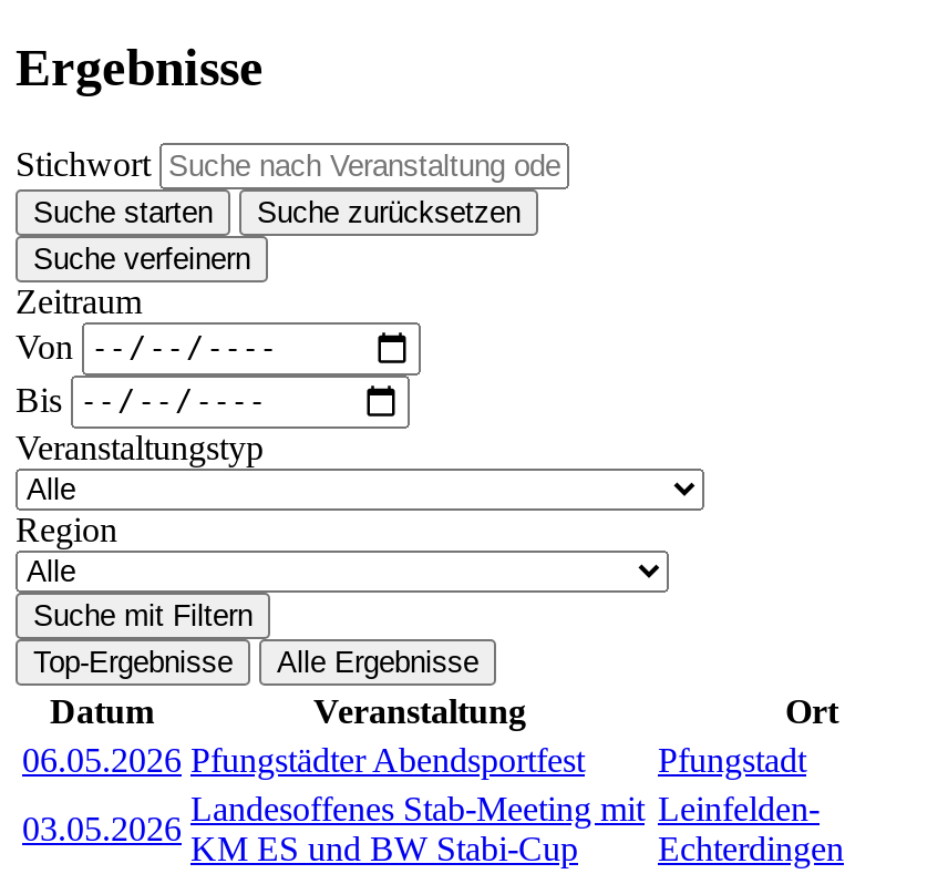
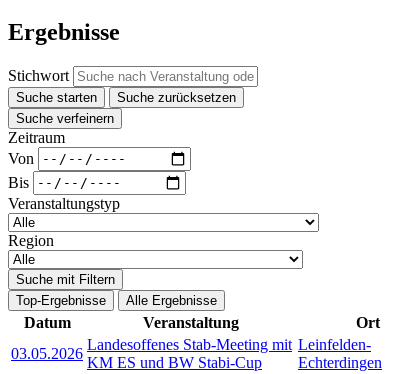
[22,740,806,778] 06.05.2026 Pfungstädter Abendsportfest | Pfungstadt -> none

